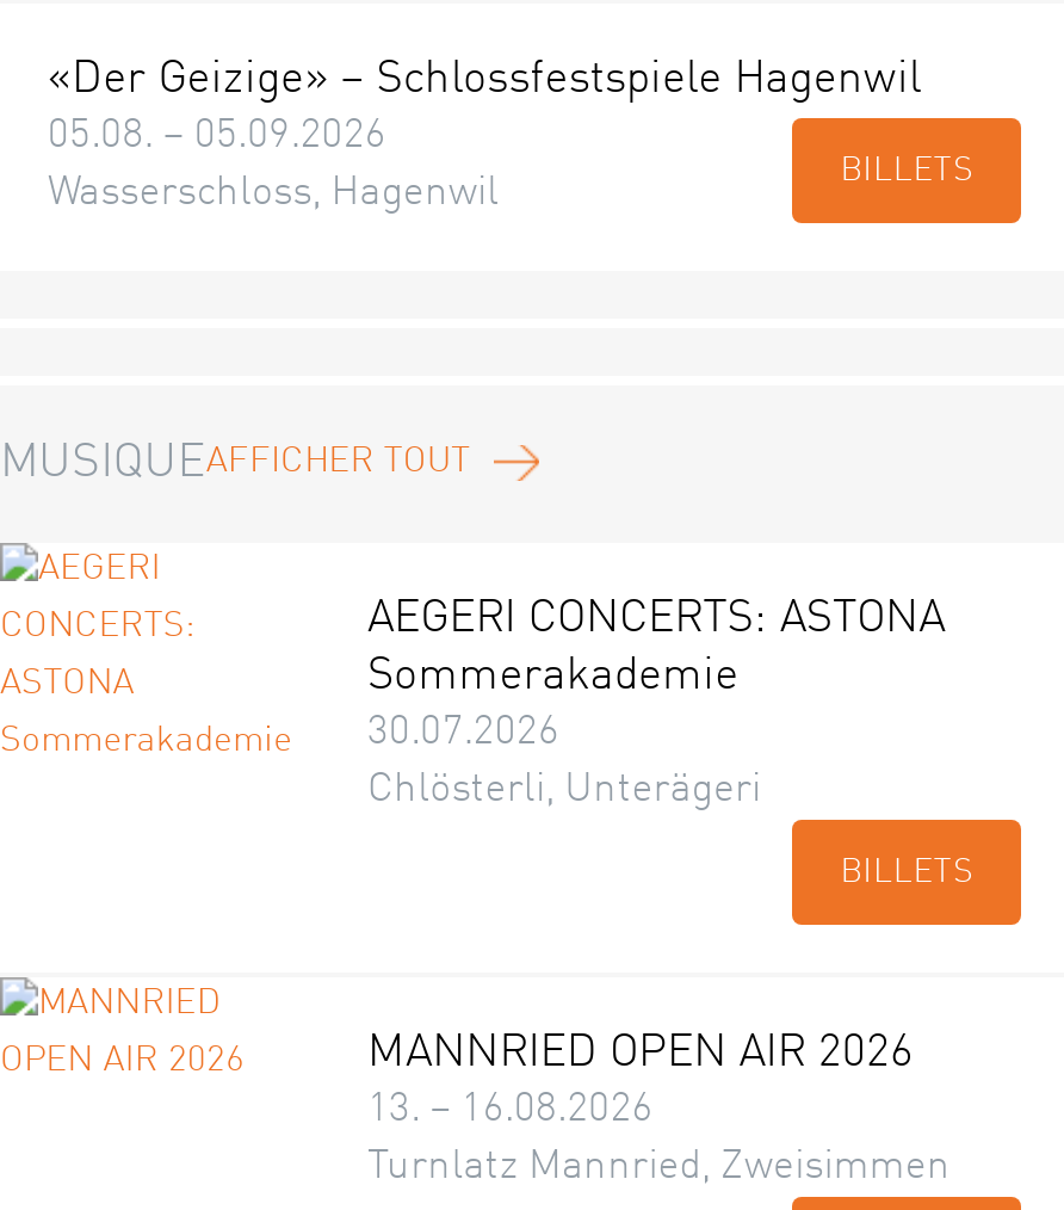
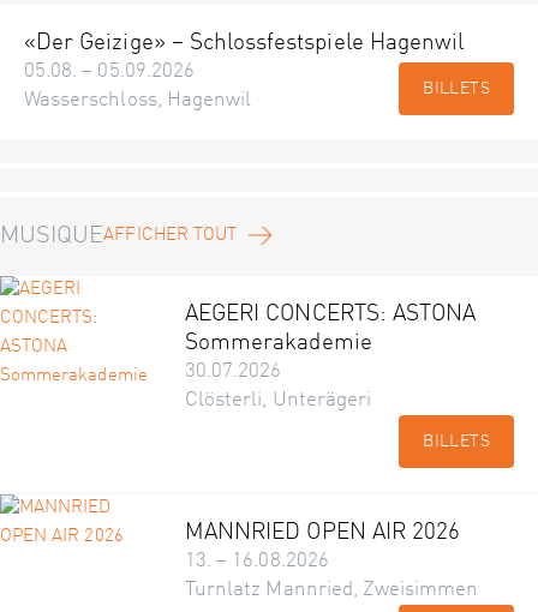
[367,770,761,810] Chlösterli, Unterägeri -> [185,390,371,410] Clösterli, Unterägeri

